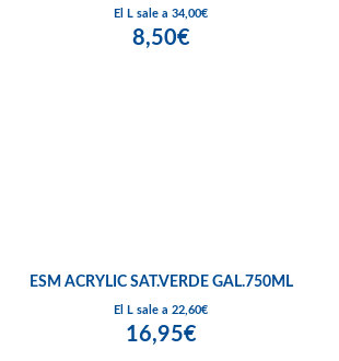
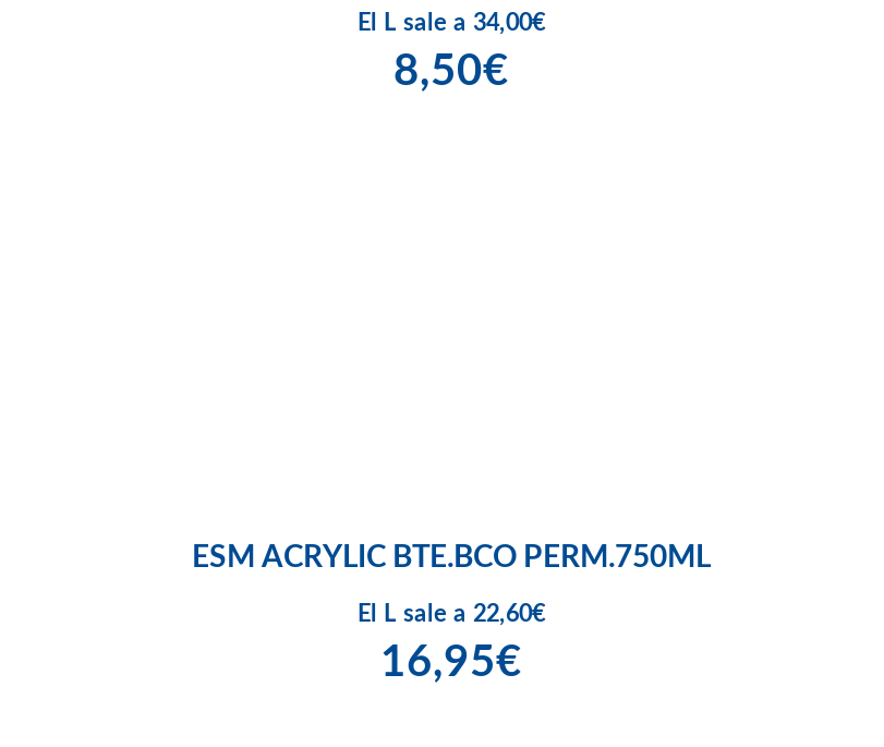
[29,274,293,290] ESM ACRYLIC SAT.VERDE GAL.750ML -> [192,543,711,573] ESM ACRYLIC BTE.BCO PERM.750ML

